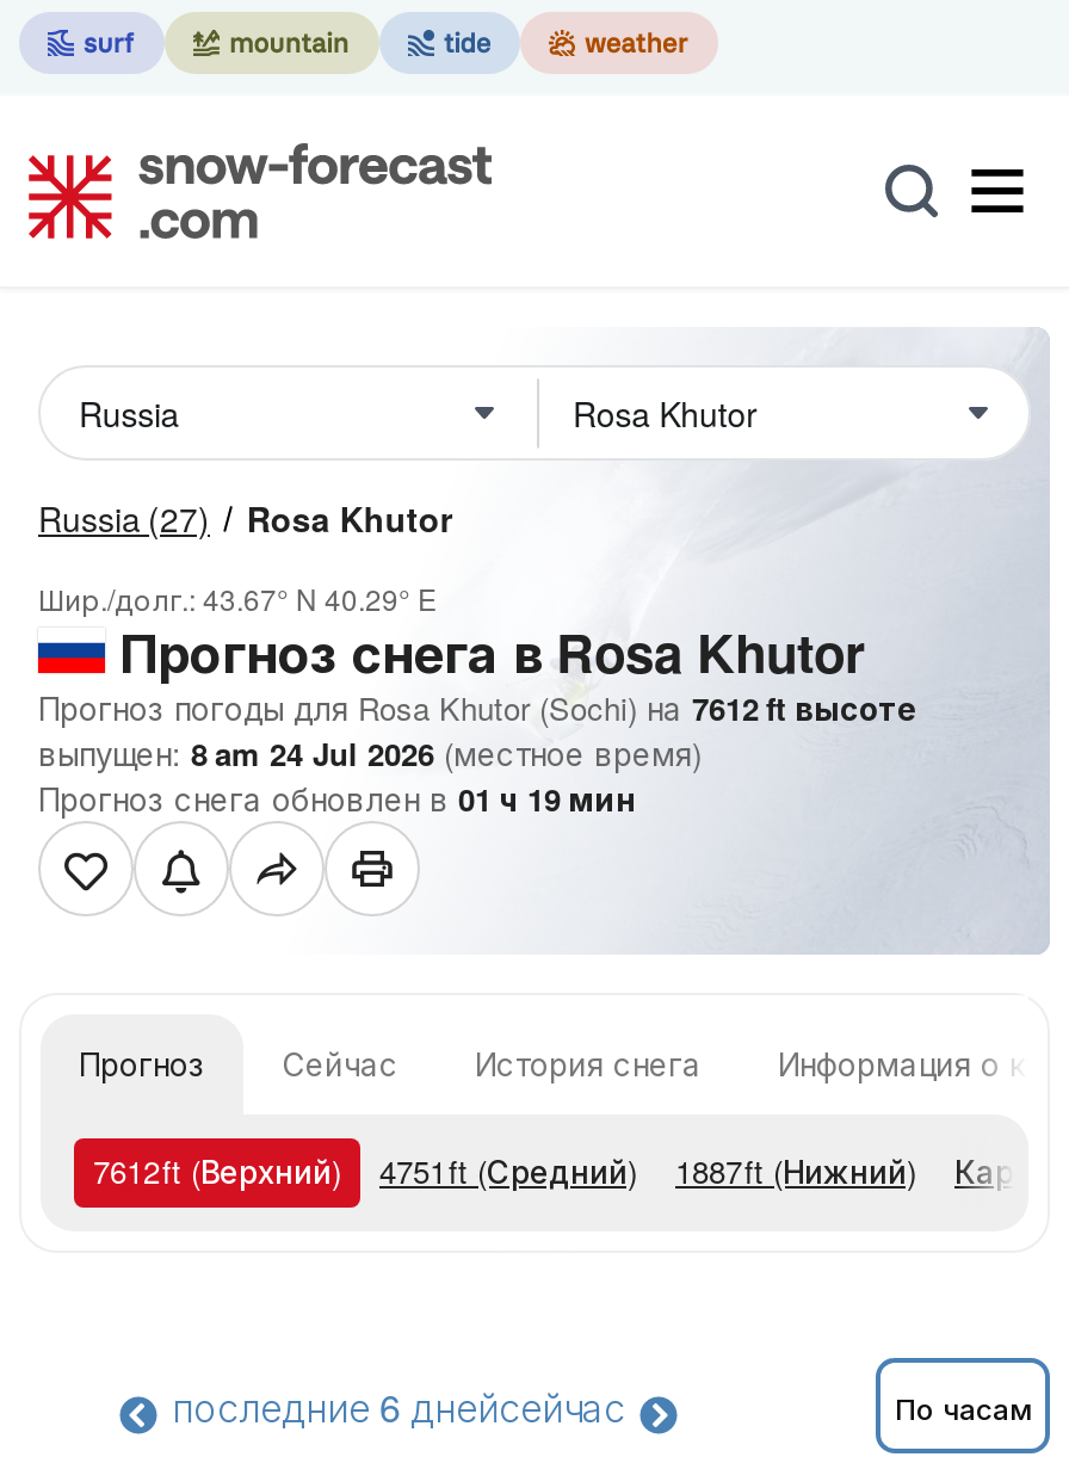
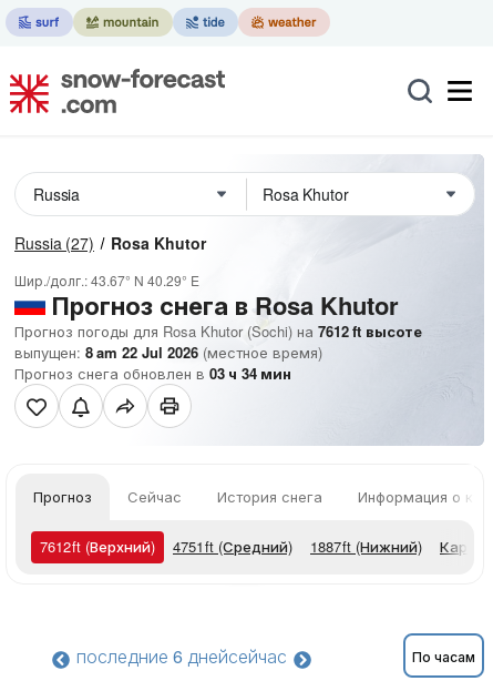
[38,730,702,776] выпущен: 8 am 24 Jul 2026 (местное время) -> [14,342,322,363] выпущен: 8 am 22 Jul 2026 (местное время)
[38,776,635,821] Прогноз снега обновлен в 01 ч 19 мин -> [14,363,291,384] Прогноз снега обновлен в 03 ч 34 мин

